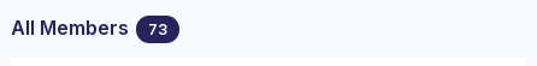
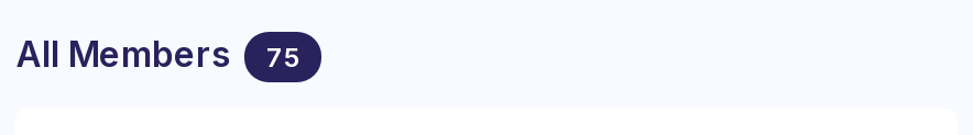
[11,16,167,40] All Members 73 -> [15,33,299,77] All Members 75

